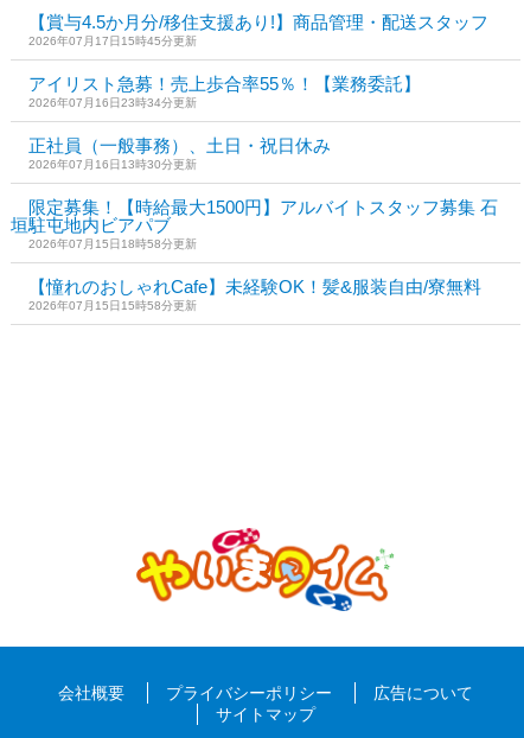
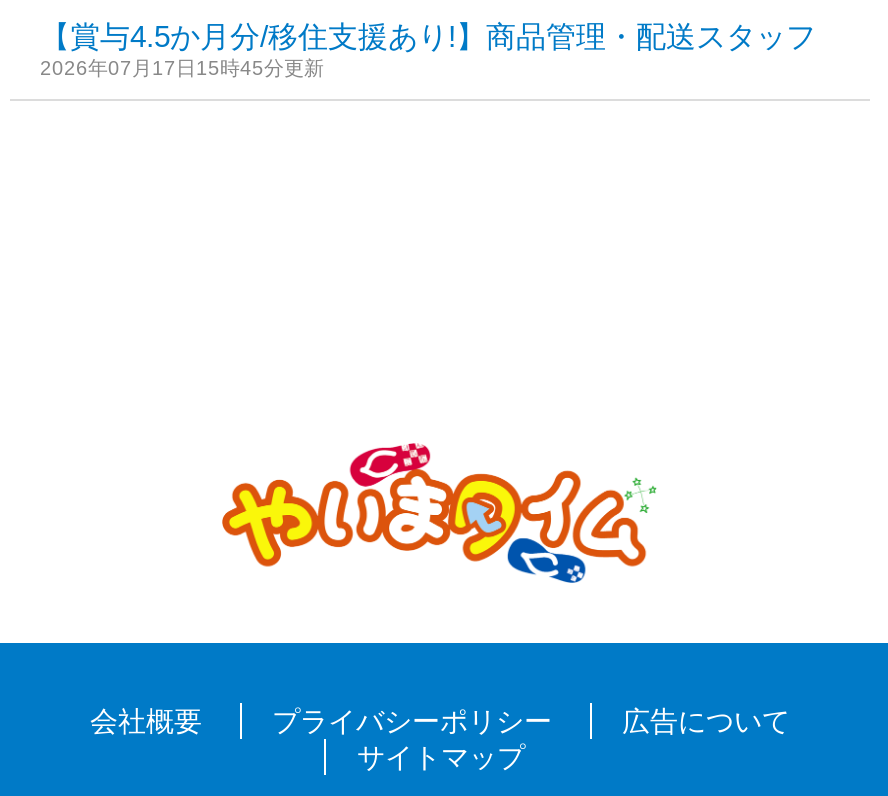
[11,74,498,313] アイリスト急募！売上歩合率55％！【業務委託】 | 2026年07月16日23時34分更新 | 正社員（一般事務）、土日・祝日休み | 2026年07月16日13時30分更新 | 限定募集！【時給最大1500円】アルバイトスタッフ募集 石 | 垣駐屯地内ビアパブ | 2026年07月15日18時58分更新 | 【憧れのおしゃれCafe】未経験OK！髪&服装自由/寮無料 | 2026年07月15日15時58分更新 -> none

